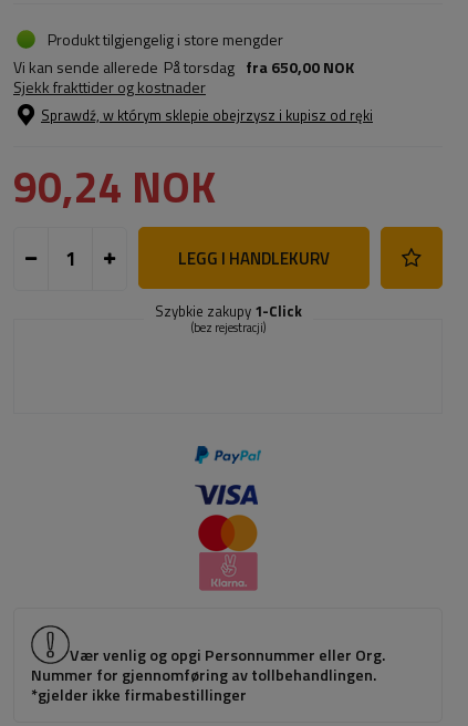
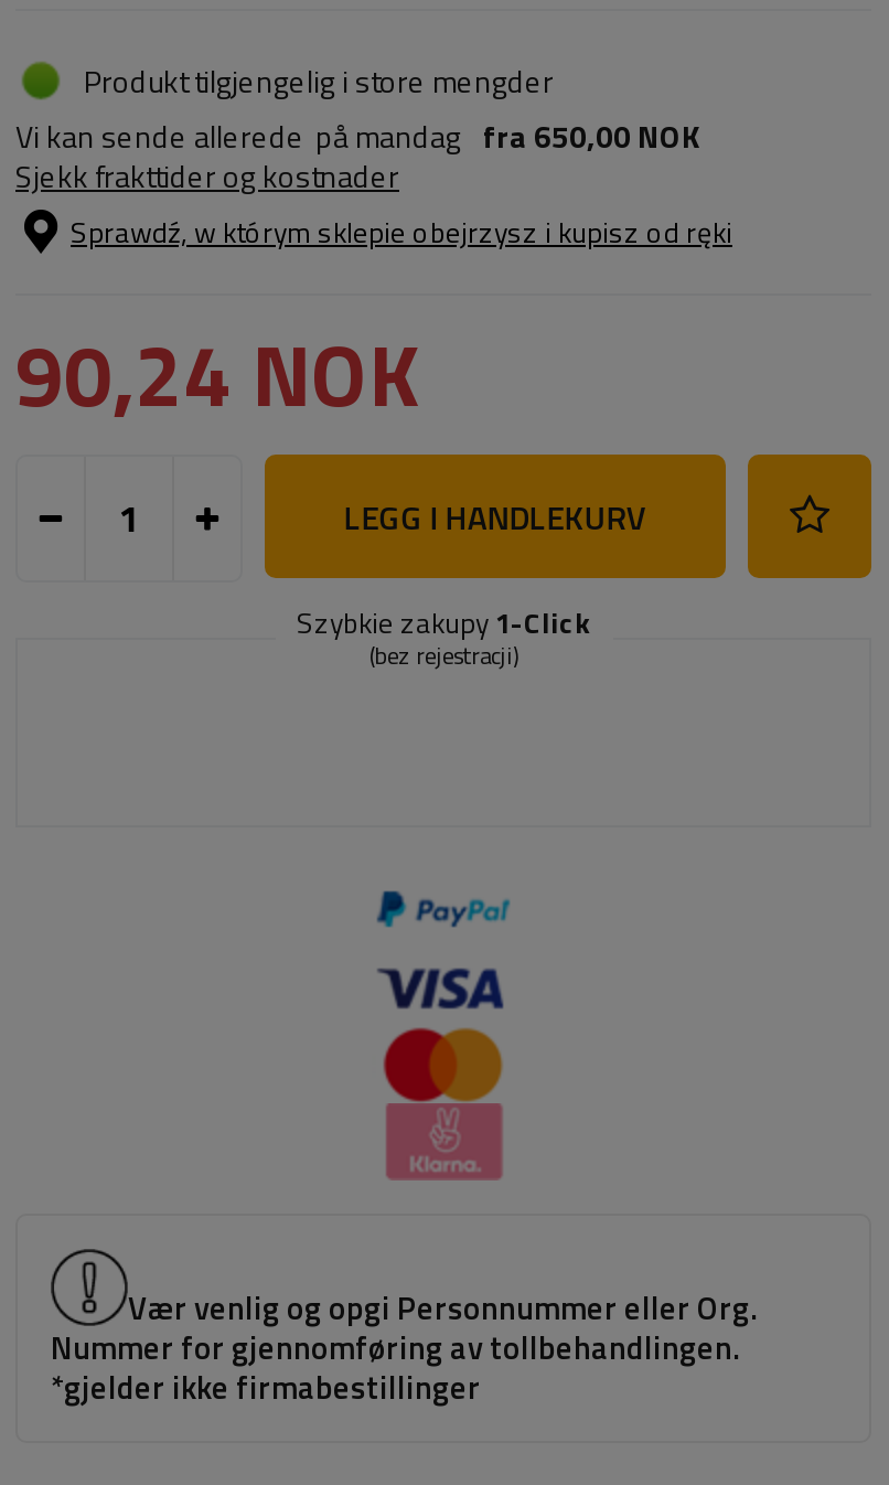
[13,56,354,79] Vi kan sende allerede På torsdag fra 650,00 NOK -> [15,113,699,159] Vi kan sende allerede på mandag fra 650,00 NOK

